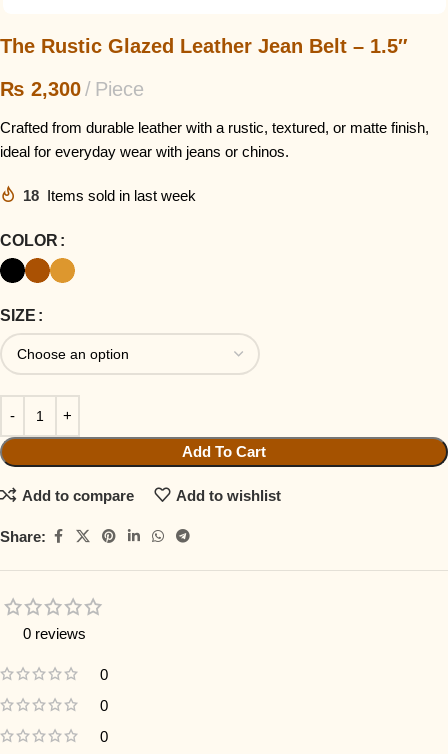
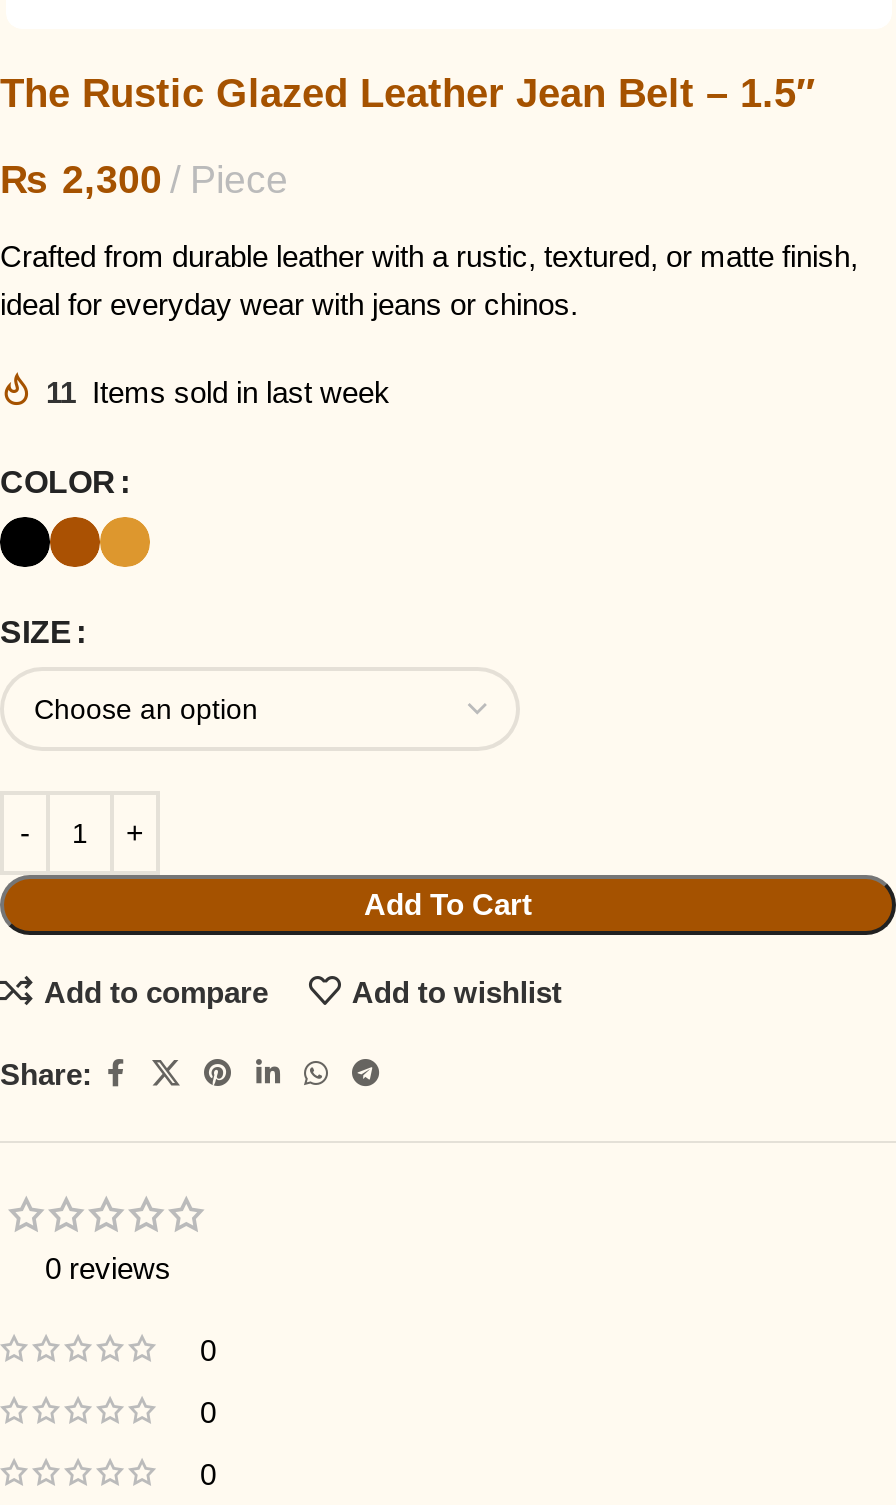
[23,187,196,204] 18 Items sold in last week -> [46,375,390,409] 11 Items sold in last week

